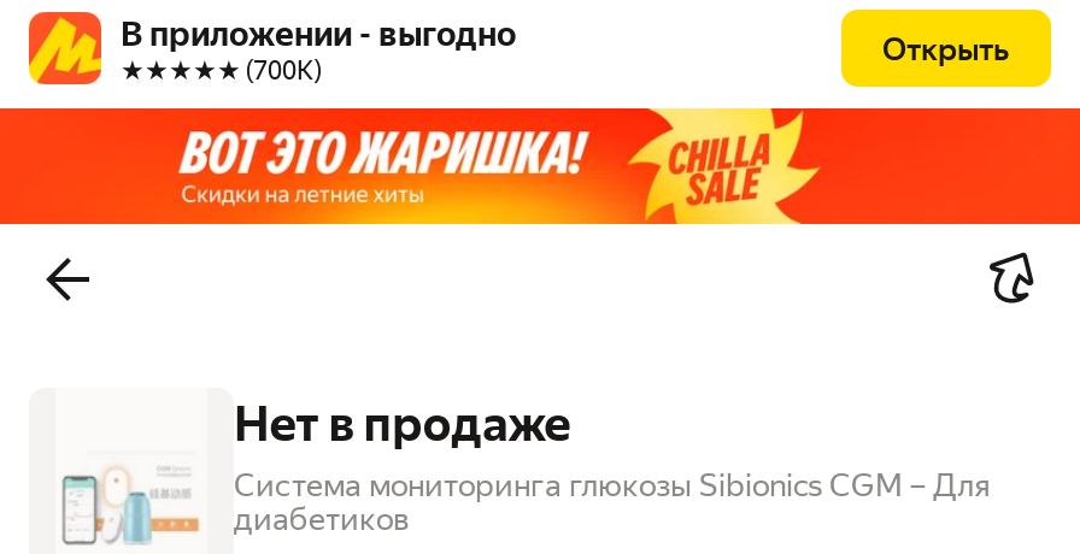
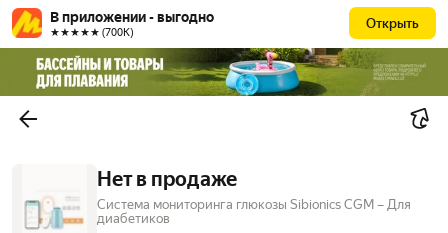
[7,106,1073,226] [image] -> [3,47,445,97] [image]

